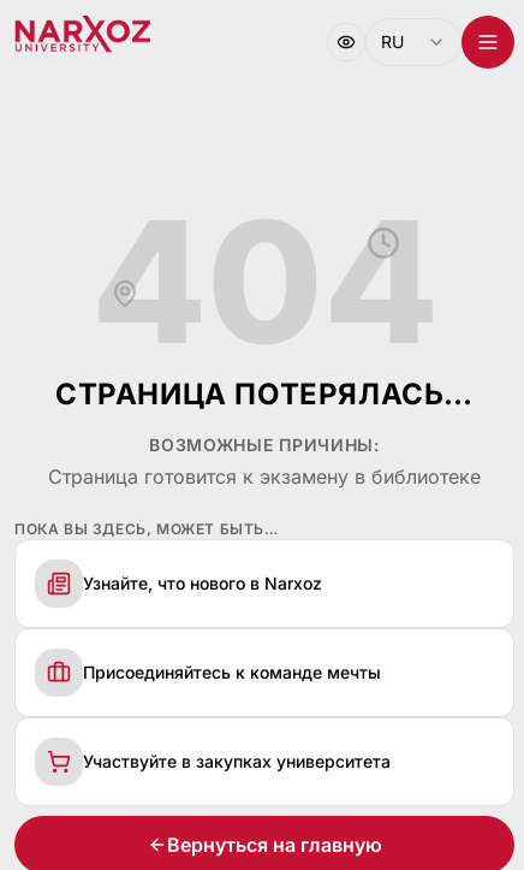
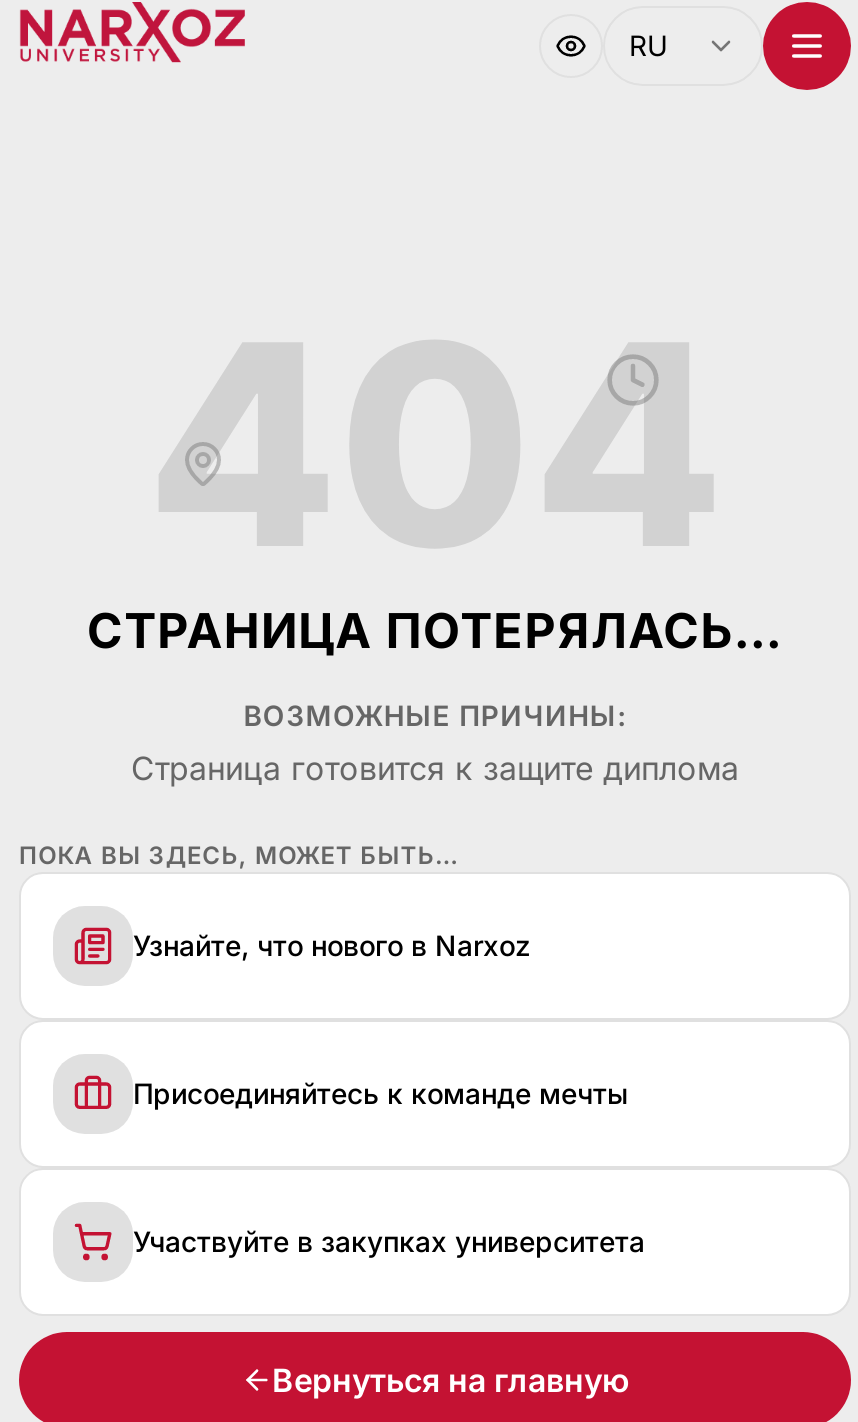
[48,464,481,489] Страница готовится к экзамену в библиотеке -> [131,748,739,788] Страница готовится к защите диплома

